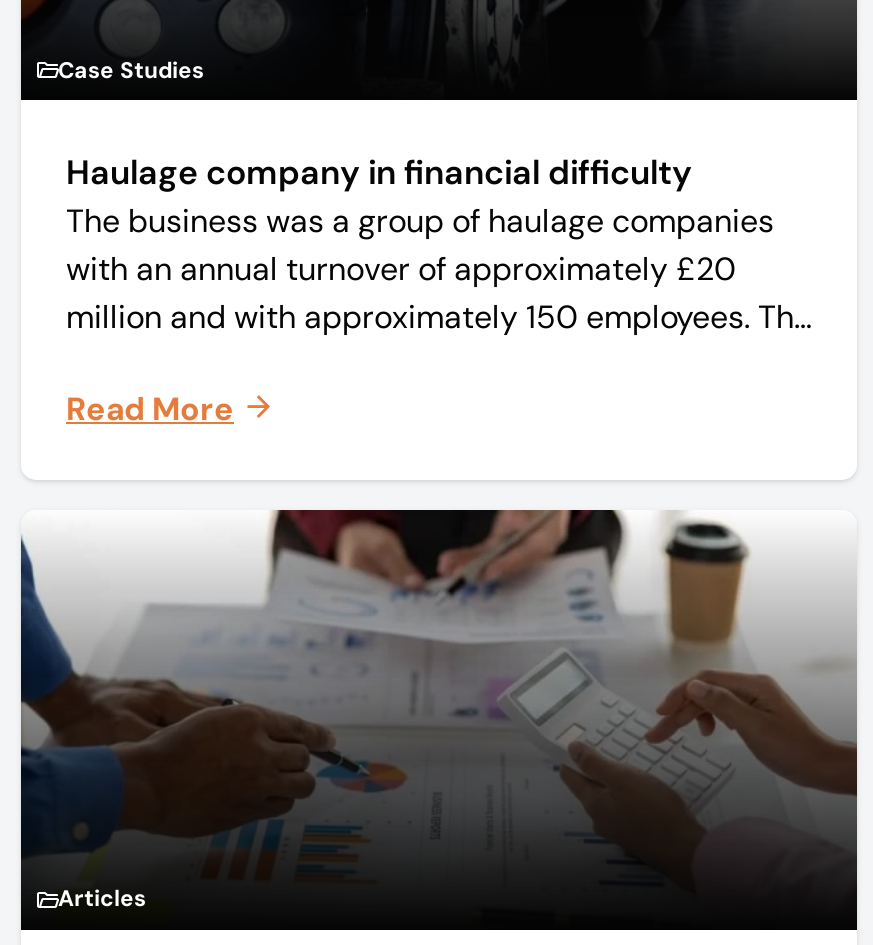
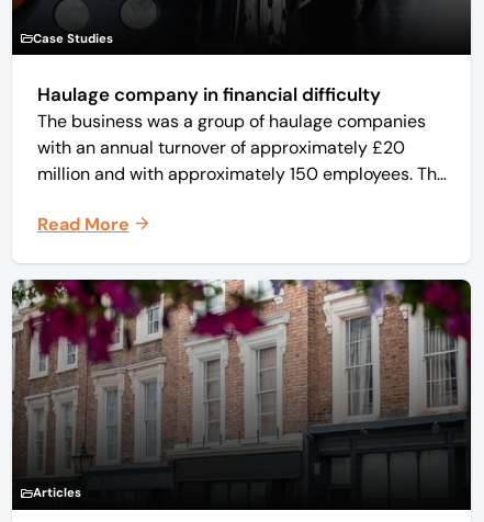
[19,508,857,864] [image] -> [11,279,472,474] [image]

